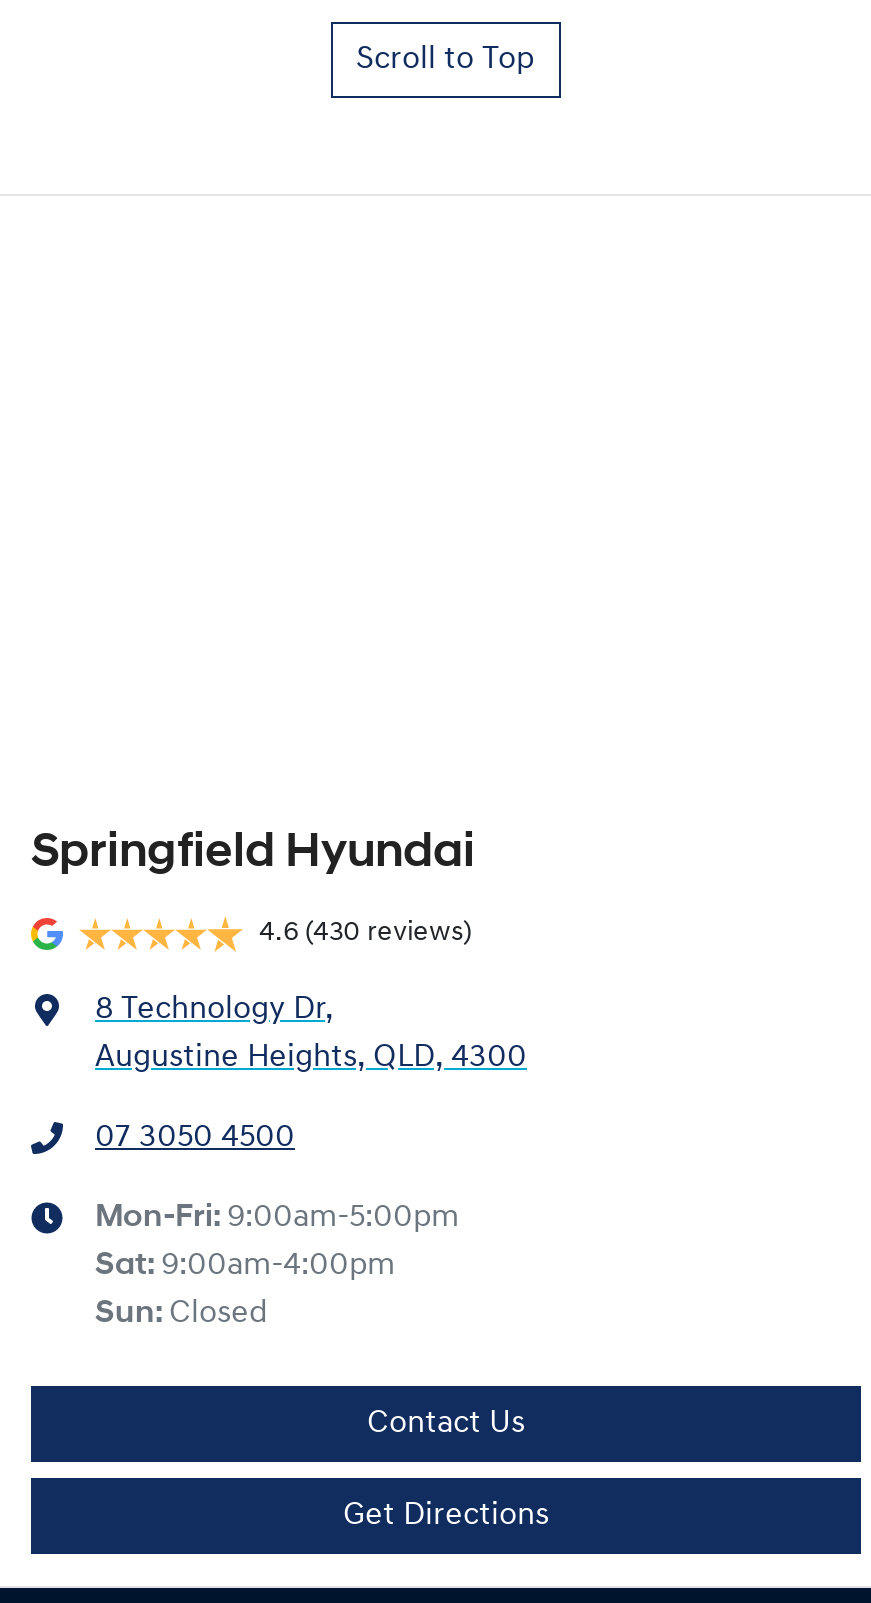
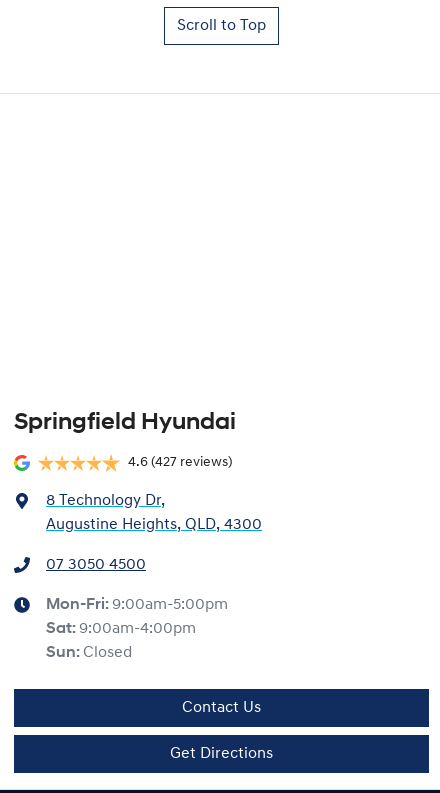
[259,918,473,948] 4.6 (430 reviews) -> [128,455,233,470] 4.6 (427 reviews)

